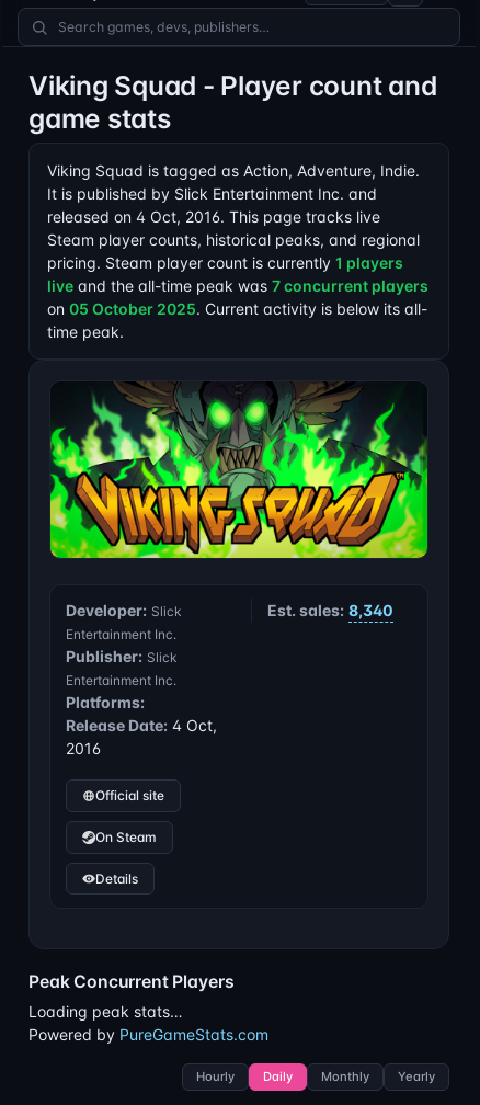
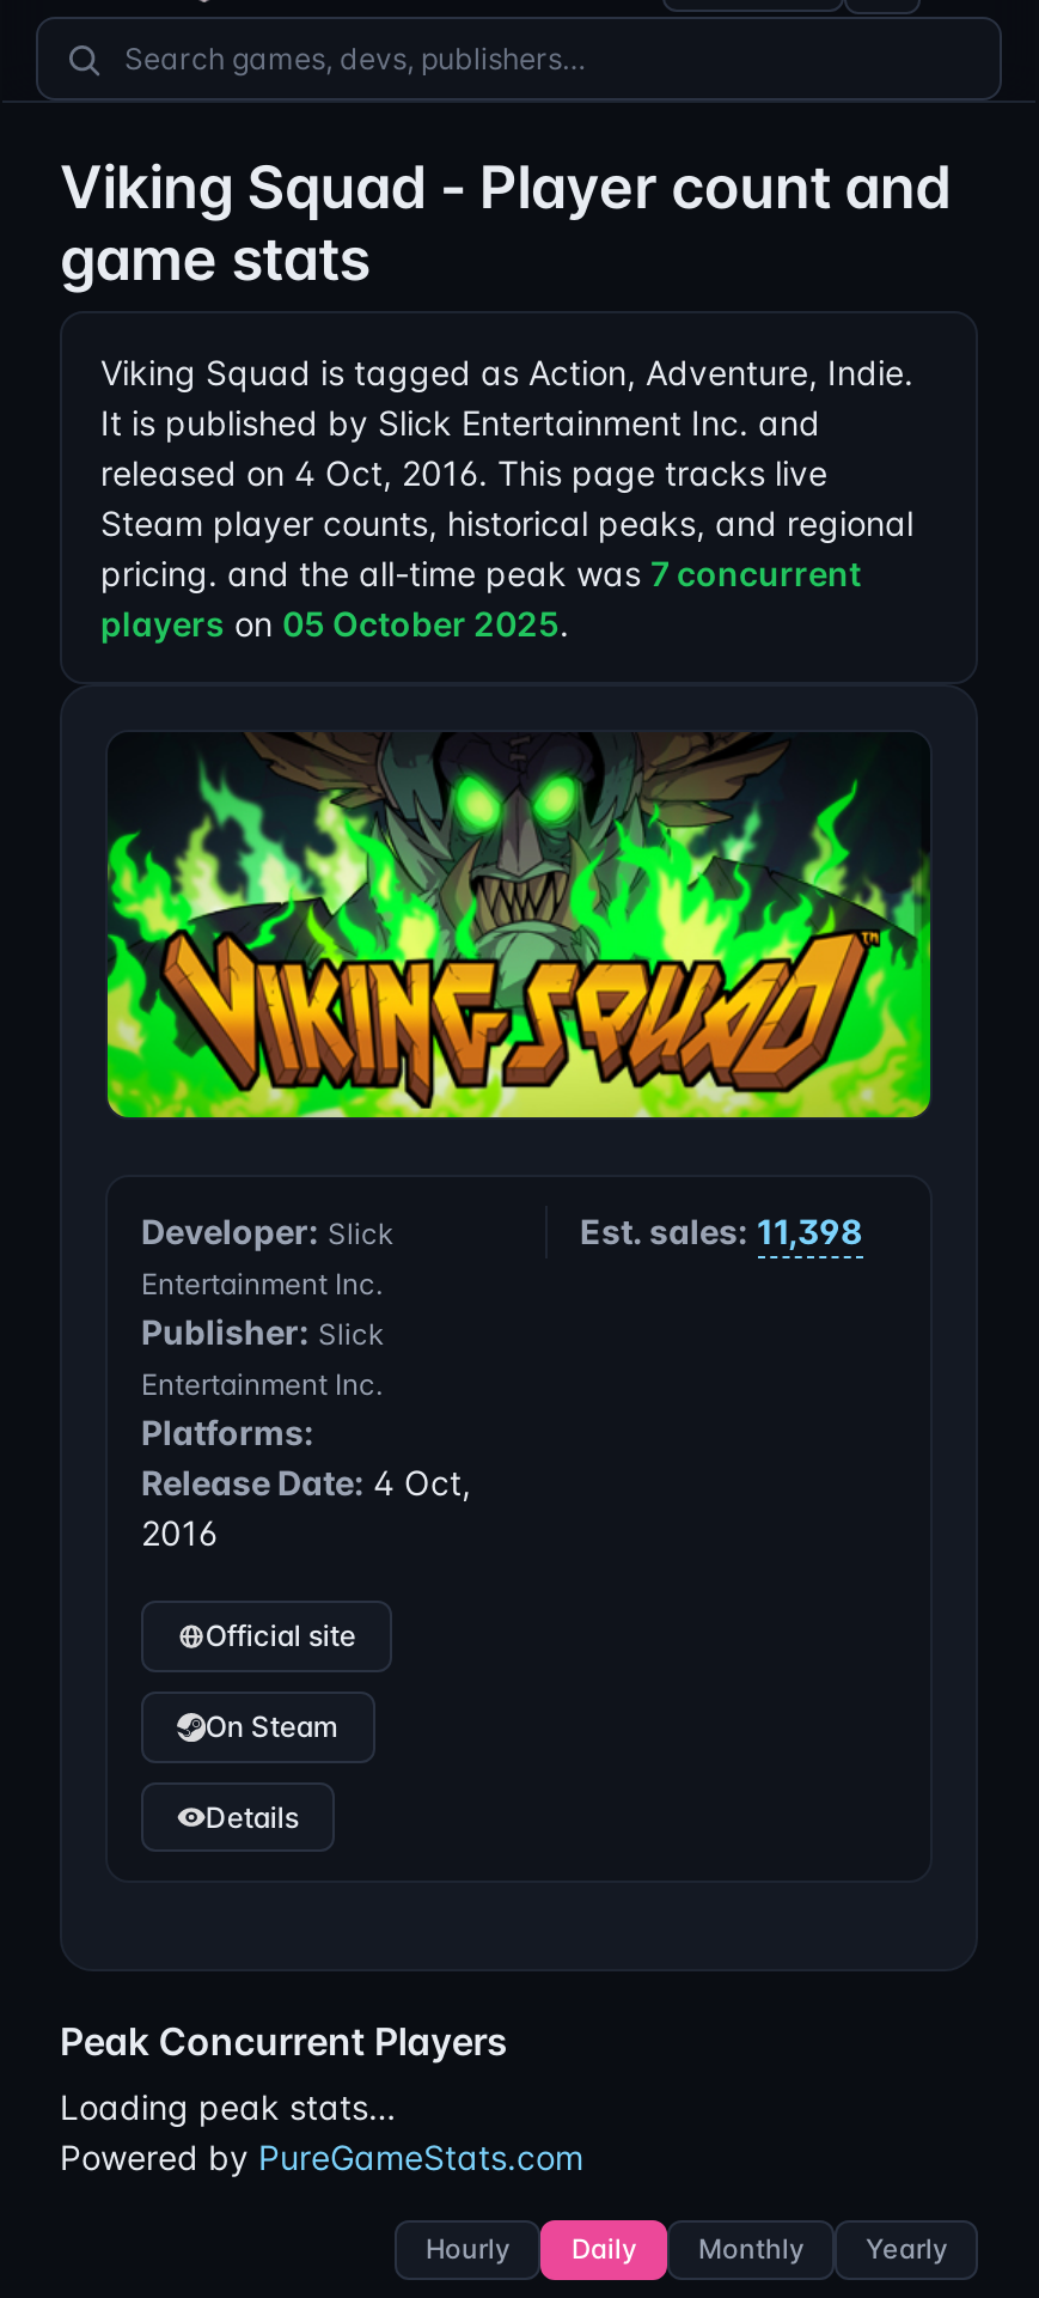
[47,253,428,341] pricing. Steam player count is currently 1 players | live and the all-time peak was 7 concurrent players | on 05 October 2025. Current activity is below its all- | time peak. -> [100,553,861,644] pricing. and the all-time peak was 7 concurrent | players on 05 October 2025.
[267,601,393,619] Est. sales: 8,340 -> [580,1210,862,1251] Est. sales: 11,398

